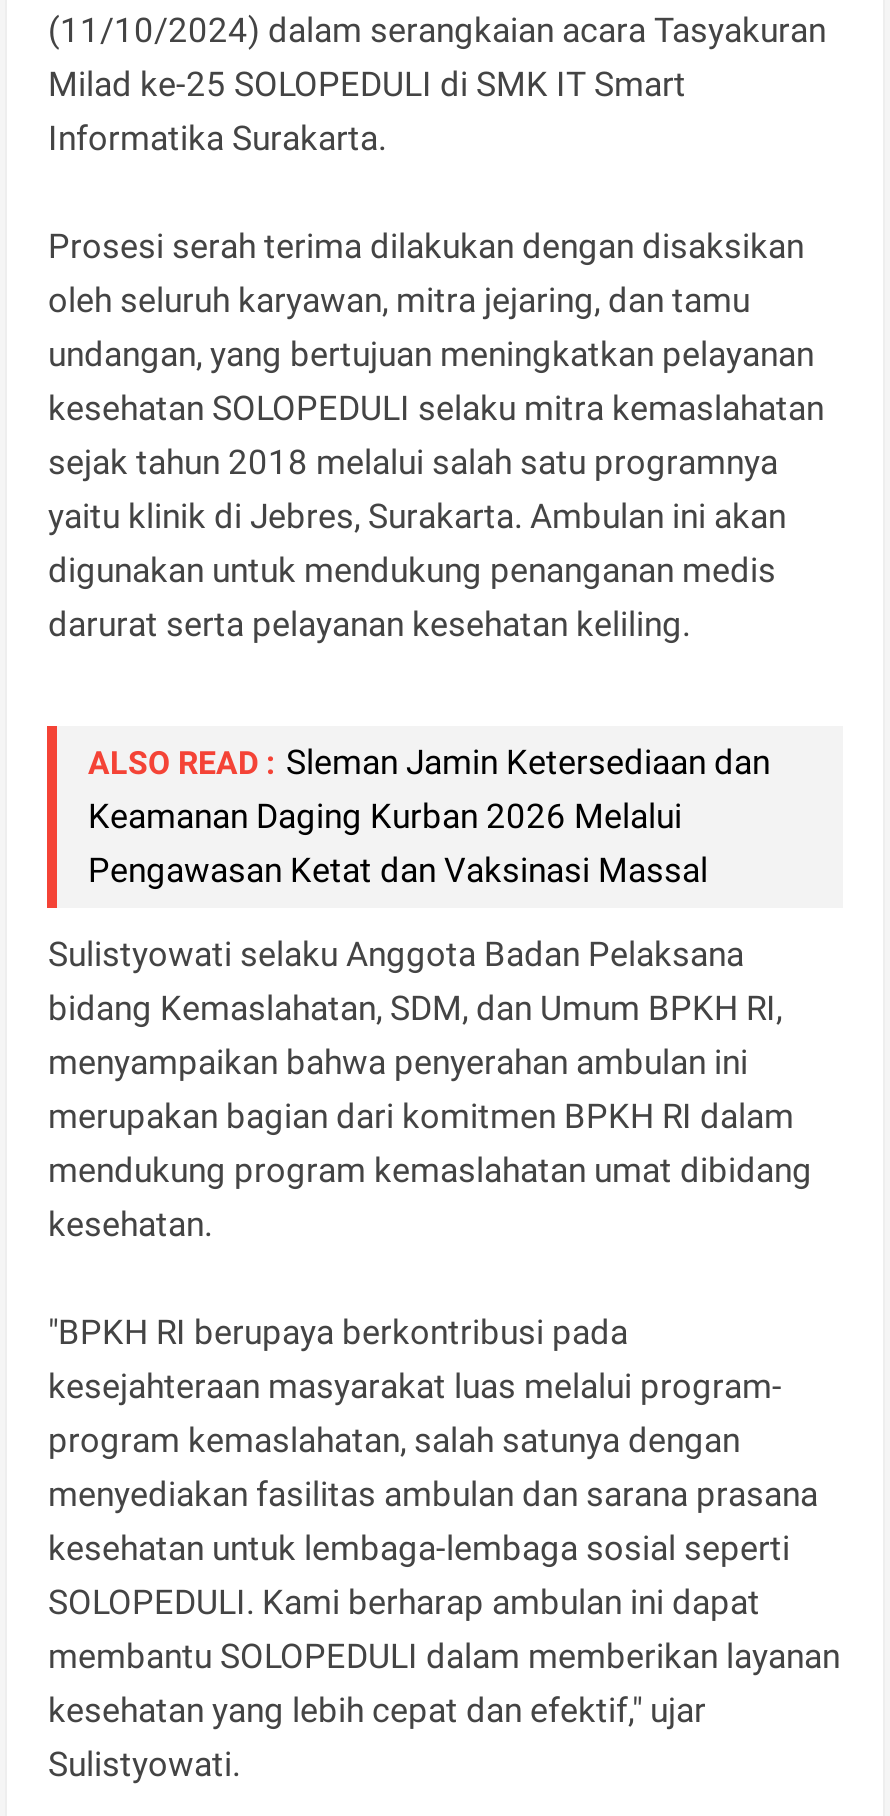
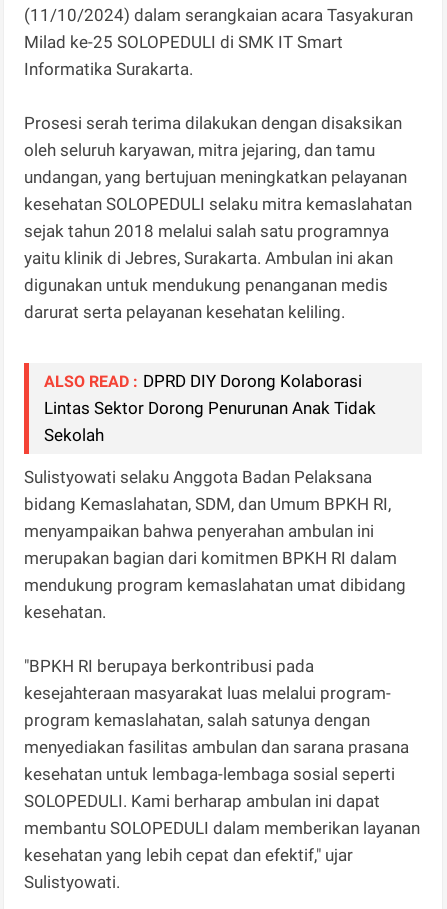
[88,741,770,889] ALSO READ : Sleman Jamin Ketersediaan dan | Keamanan Daging Kurban 2026 Melalui | Pengawasan Ketat dan Vaksinasi Massal -> [44,371,376,445] ALSO READ : DPRD DIY Dorong Kolaborasi | Lintas Sektor Dorong Penurunan Anak Tidak | Sekolah

